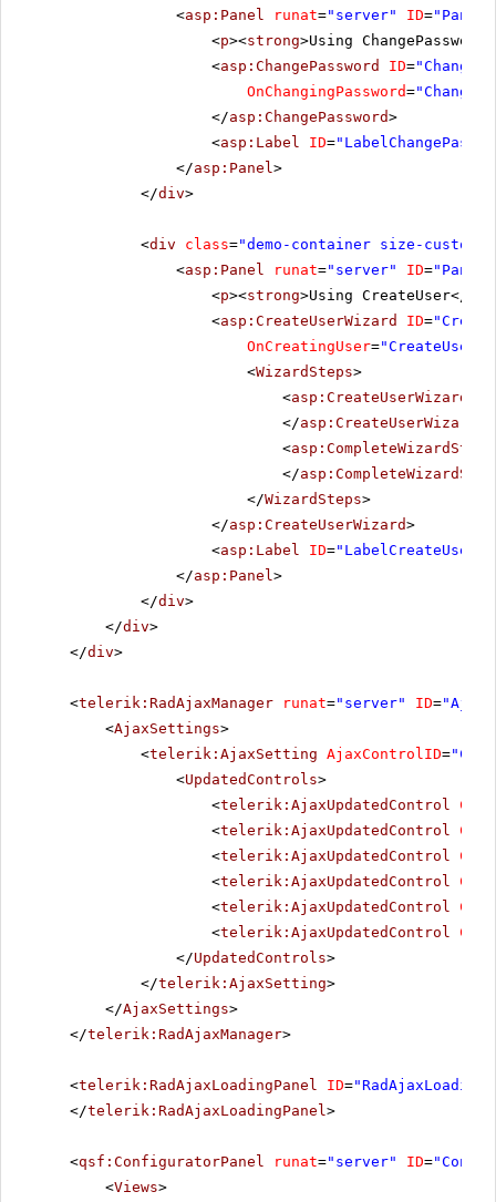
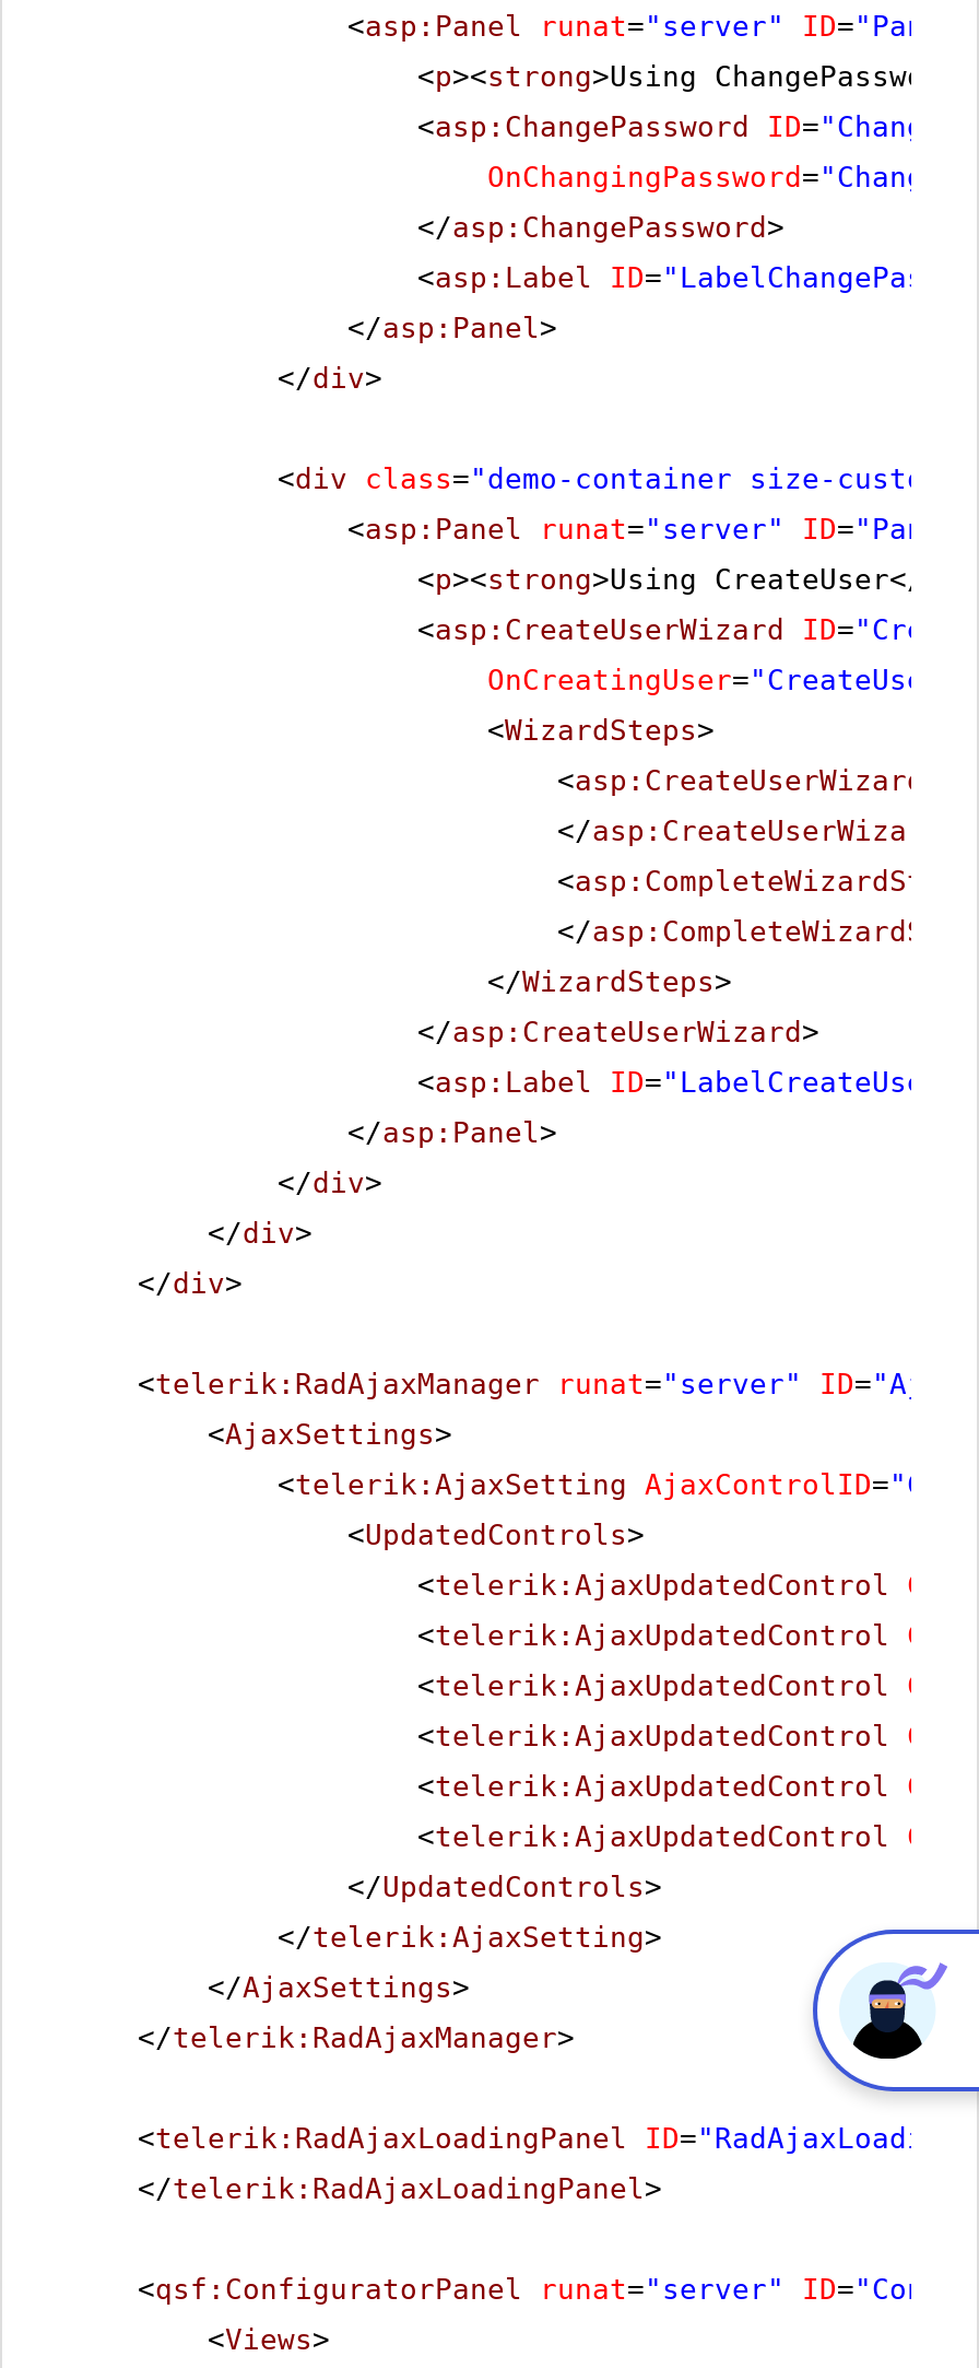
none -> [809,1927,972,2102] [image]

